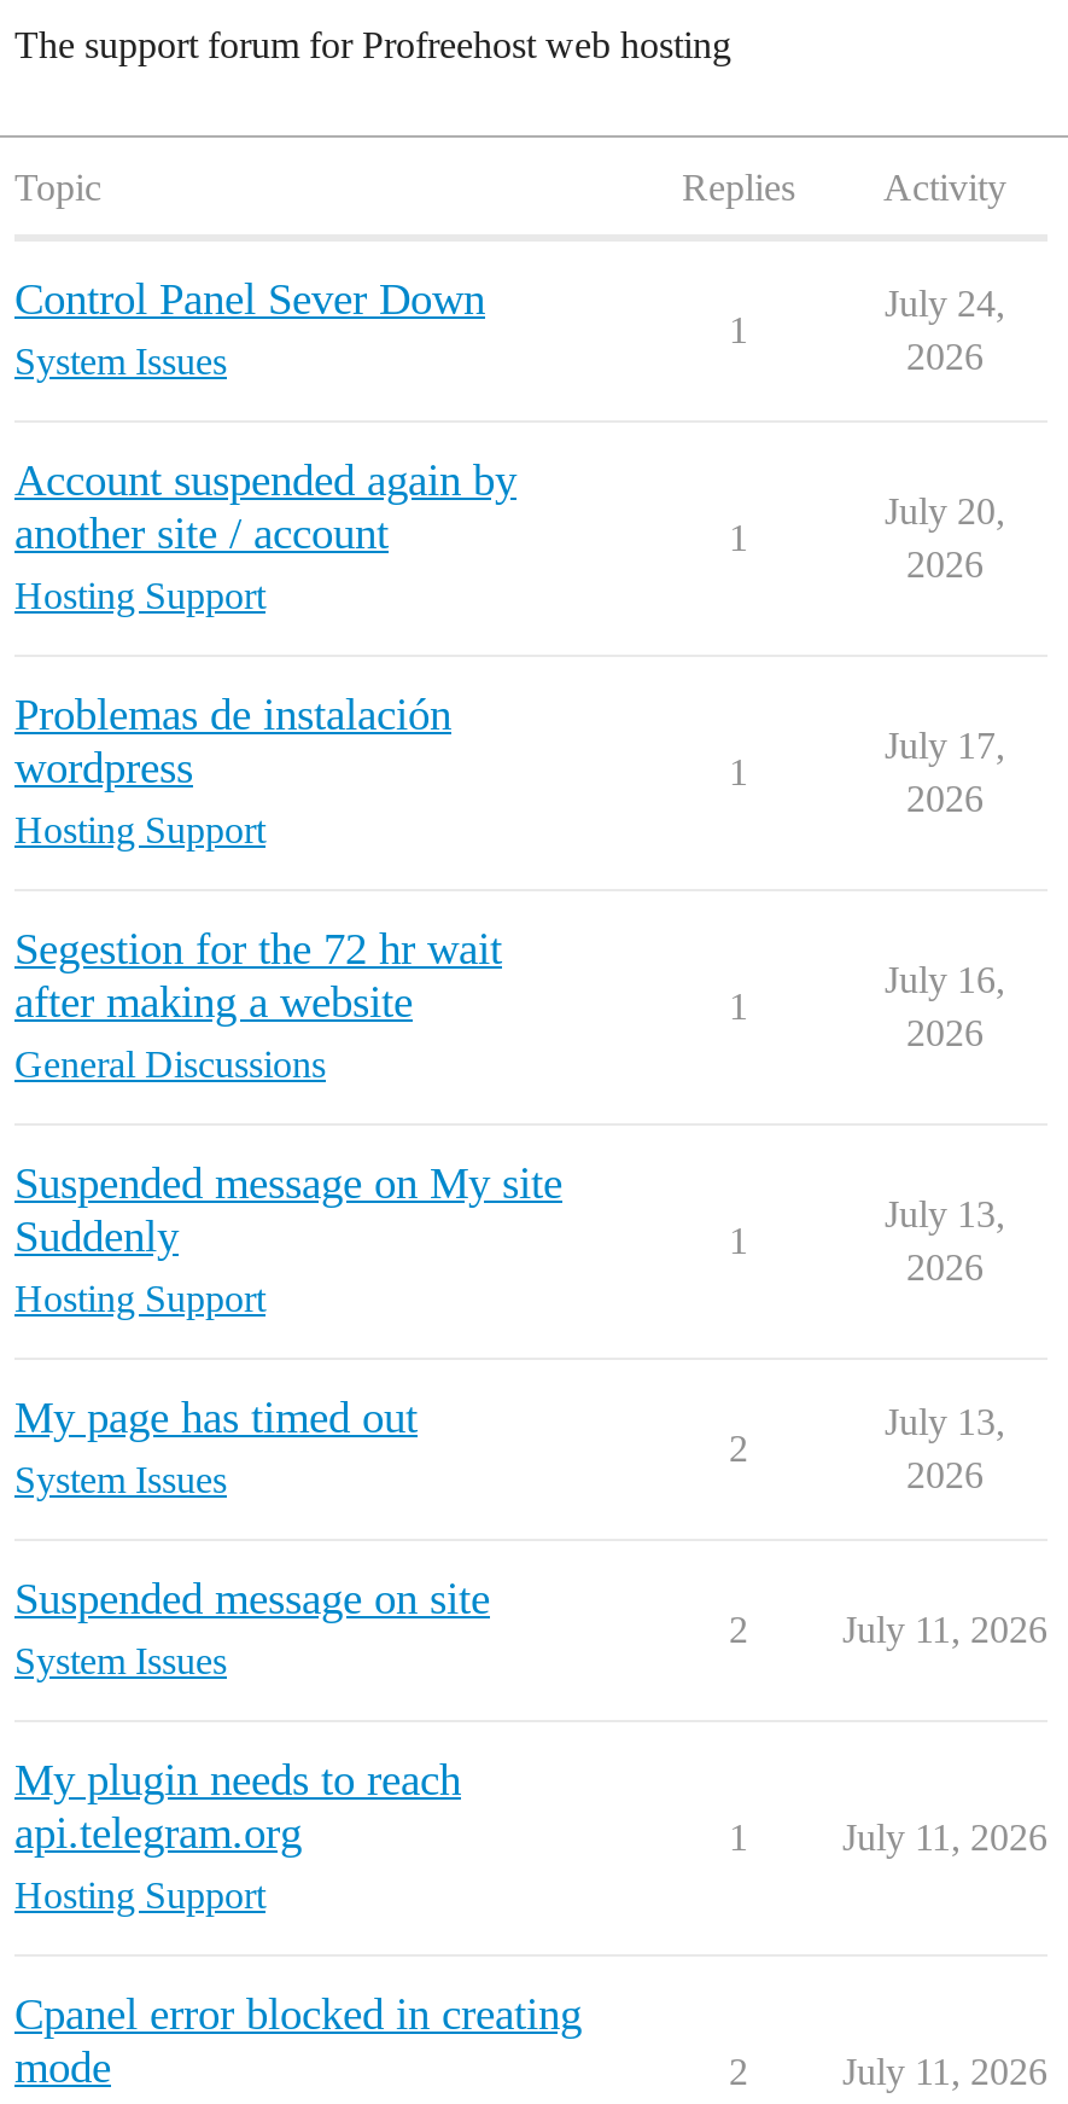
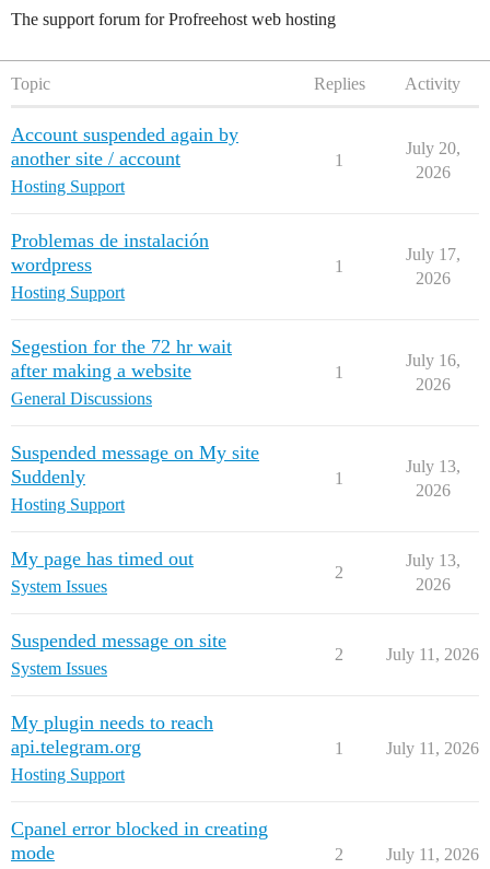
[14,275,485,382] Control Panel Sever Down | System Issues -> none
[885,283,1005,377] July 24, | 2026 -> none
[729,309,748,350] 1 -> none

